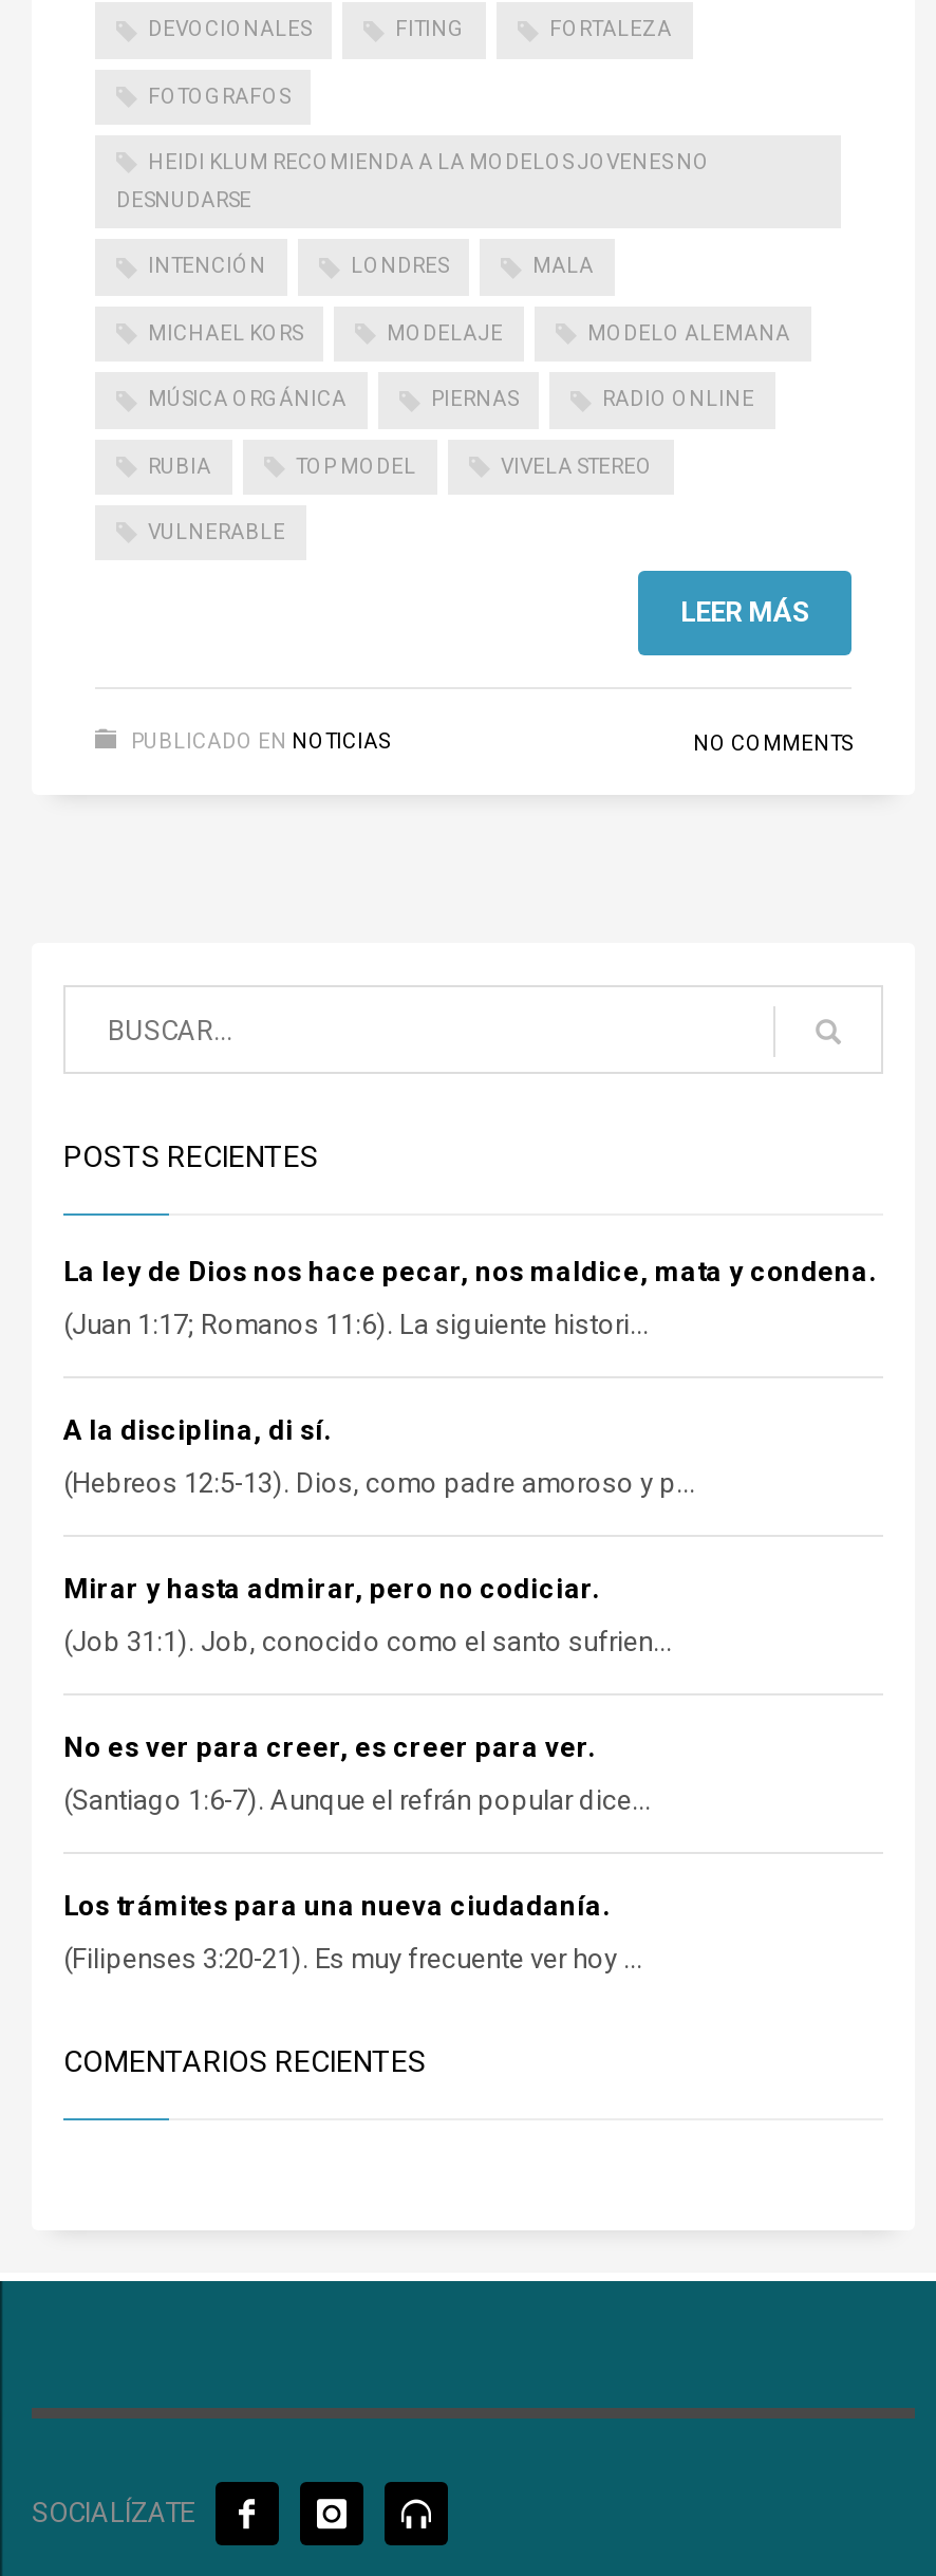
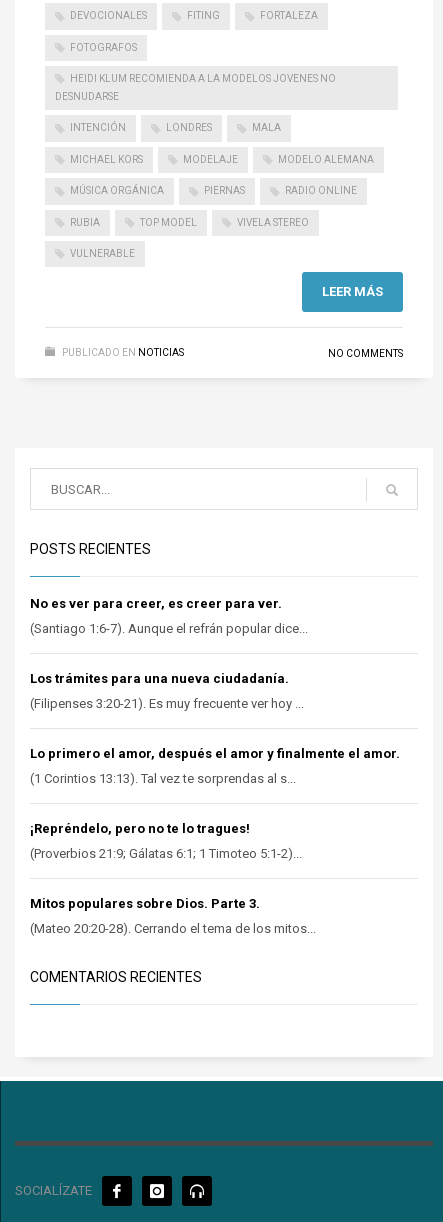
[63,1256,877,1658] La ley de Dios nos hace pecar, nos maldice, mata y condena. | (Juan 1:17; Romanos 11:6). La siguiente histori... | A la disciplina, di sí. | (Hebreos 12:5-13). Dios, como padre amoroso y p... | Mirar y hasta admirar, pero no codiciar. | (Job 31:1). Job, conocido como el santo sufrien... -> none
moved [63,1732,651,1975] -> [30,596,308,711]: No es ver para creer, es creer para ver. | (Santiago 1:6-7). Aunque el refrán popular dice... | Los trámites para una nueva ciudadanía. | (Filipenses 3:20-21). Es muy frecuente ver hoy ...
none -> [30,746,400,936] Lo primero el amor, después el amor y finalmente el amor. | (1 Corintios 13:13). Tal vez te sorprendas al s... | ¡Repréndelo, pero no te lo tragues! | (Proverbios 21:9; Gálatas 6:1; 1 Timoteo 5:1-2)... | Mitos populares sobre Dios. Parte 3. | (Mateo 20:20-28). Cerrando el tema de los mitos...

